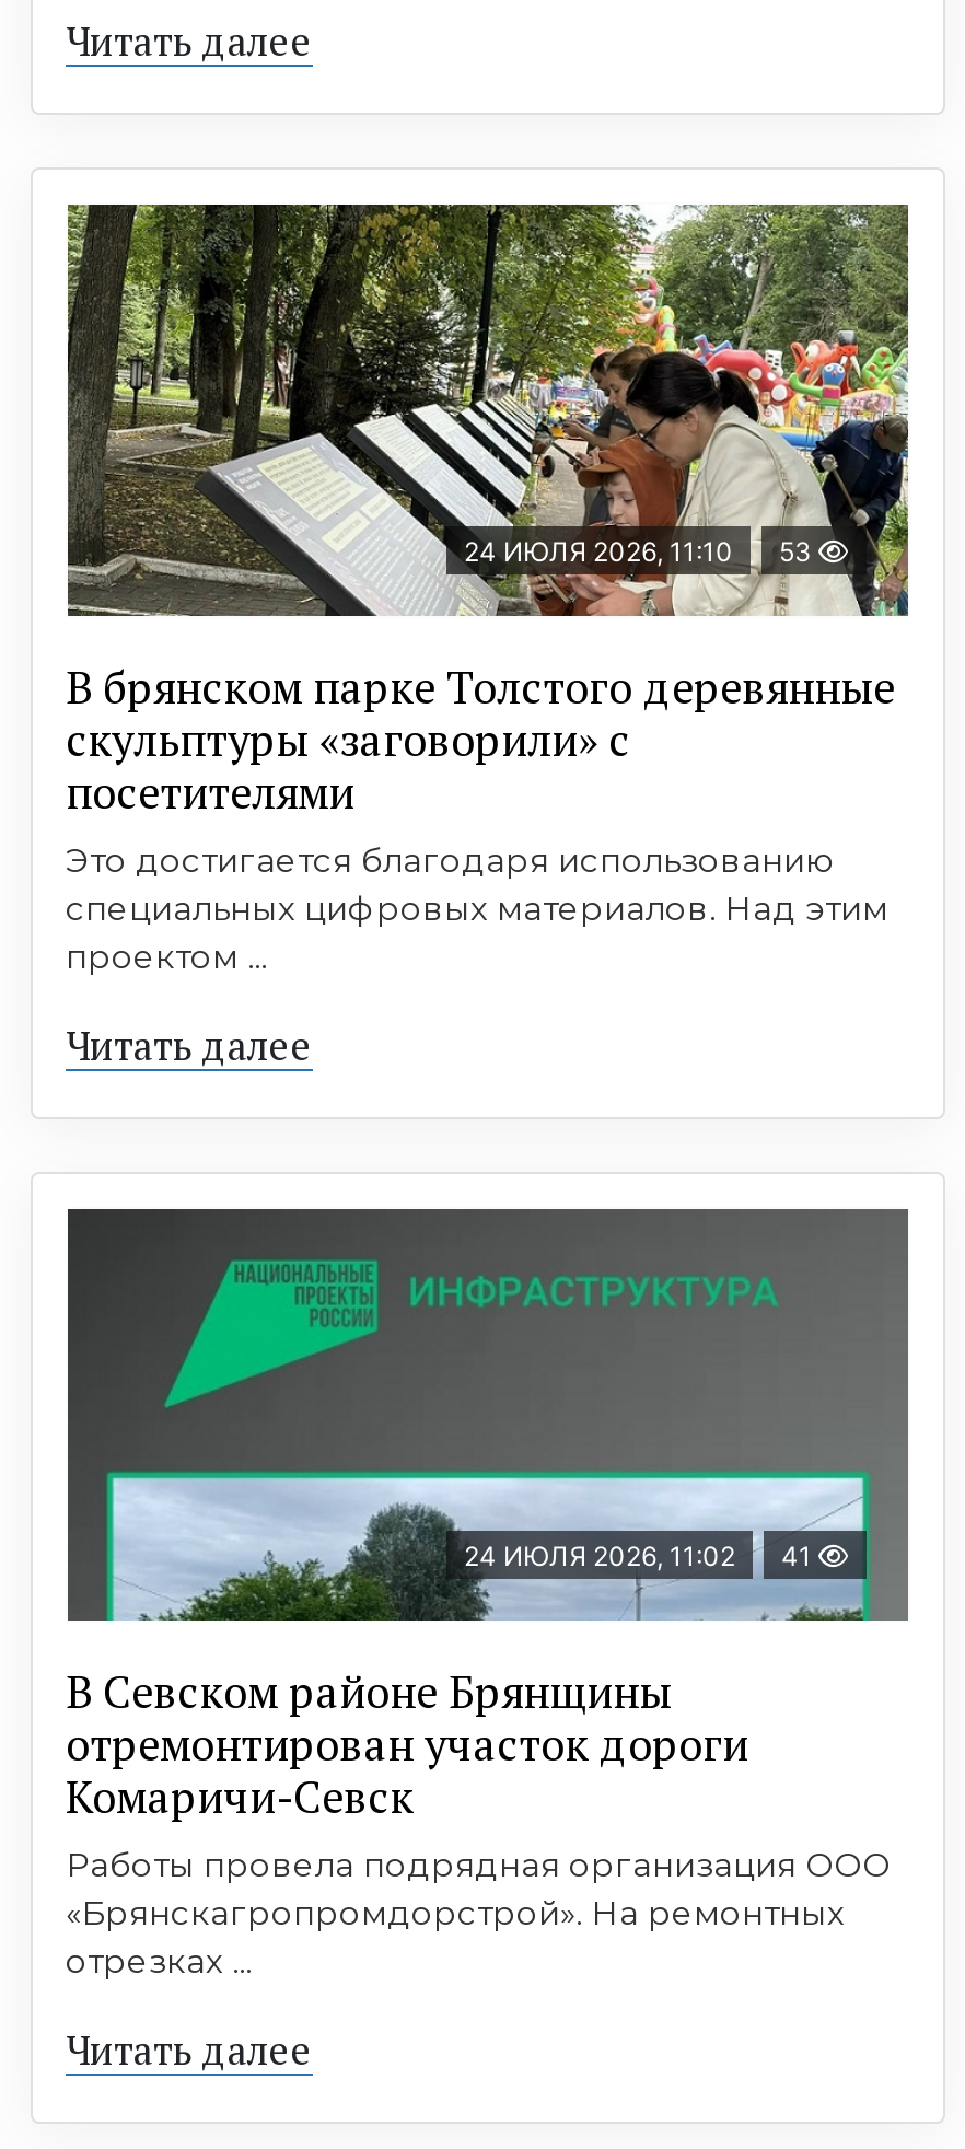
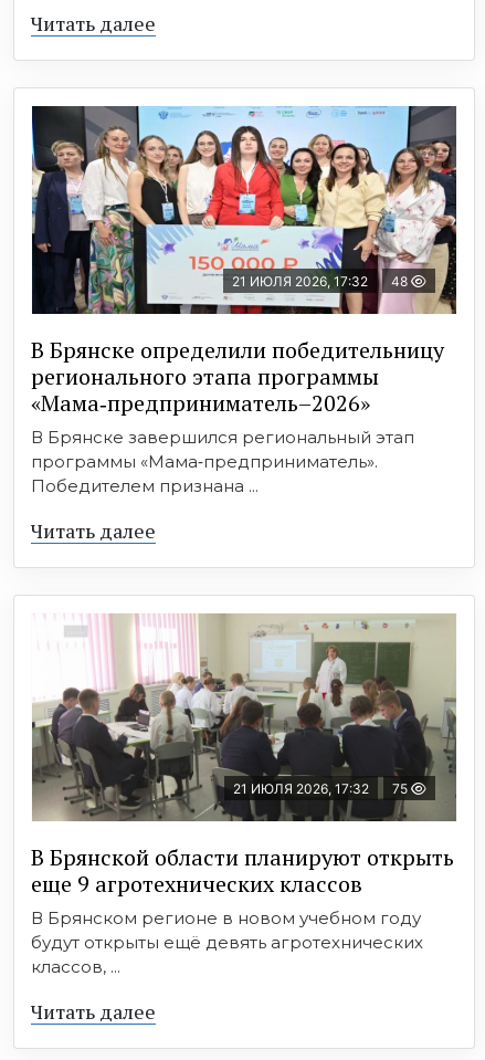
[66,202,910,618] [image] | 24 ИЮЛЯ 2026, 11:10 | 53 -> [31,105,457,315] [image] | 21 ИЮЛЯ 2026, 17:32 | 48
[66,657,895,976] В брянском парке Толстого деревянные | скульптуры «заговорили» с | посетителями | Это достигается благодаря использованию | специальных цифровых материалов. Над этим | проектом ... -> [31,334,444,496] В Брянске определили победительницу | регионального этапа программы | «Мама‑предприниматель–2026» | В Брянске завершился региональный этап | программы «Мама‑предприниматель». | Победителем признана ...
[66,1207,908,1623] [image] | 24 ИЮЛЯ 2026, 11:02 | 41 -> [32,613,456,822] [image] | 21 ИЮЛЯ 2026, 17:32 | 75
[66,1661,891,1981] В Севском районе Брянщины | отремонтирован участок дороги | Комаричи-Севск | Работы провела подрядная организация ООО | «Брянскагропромдорстрой». На ремонтных | отрезках ... -> [31,842,454,977] В Брянской области планируют открыть | еще 9 агротехнических классов | В Брянском регионе в новом учебном году | будут открыты ещё девять агротехнических | классов, ...

